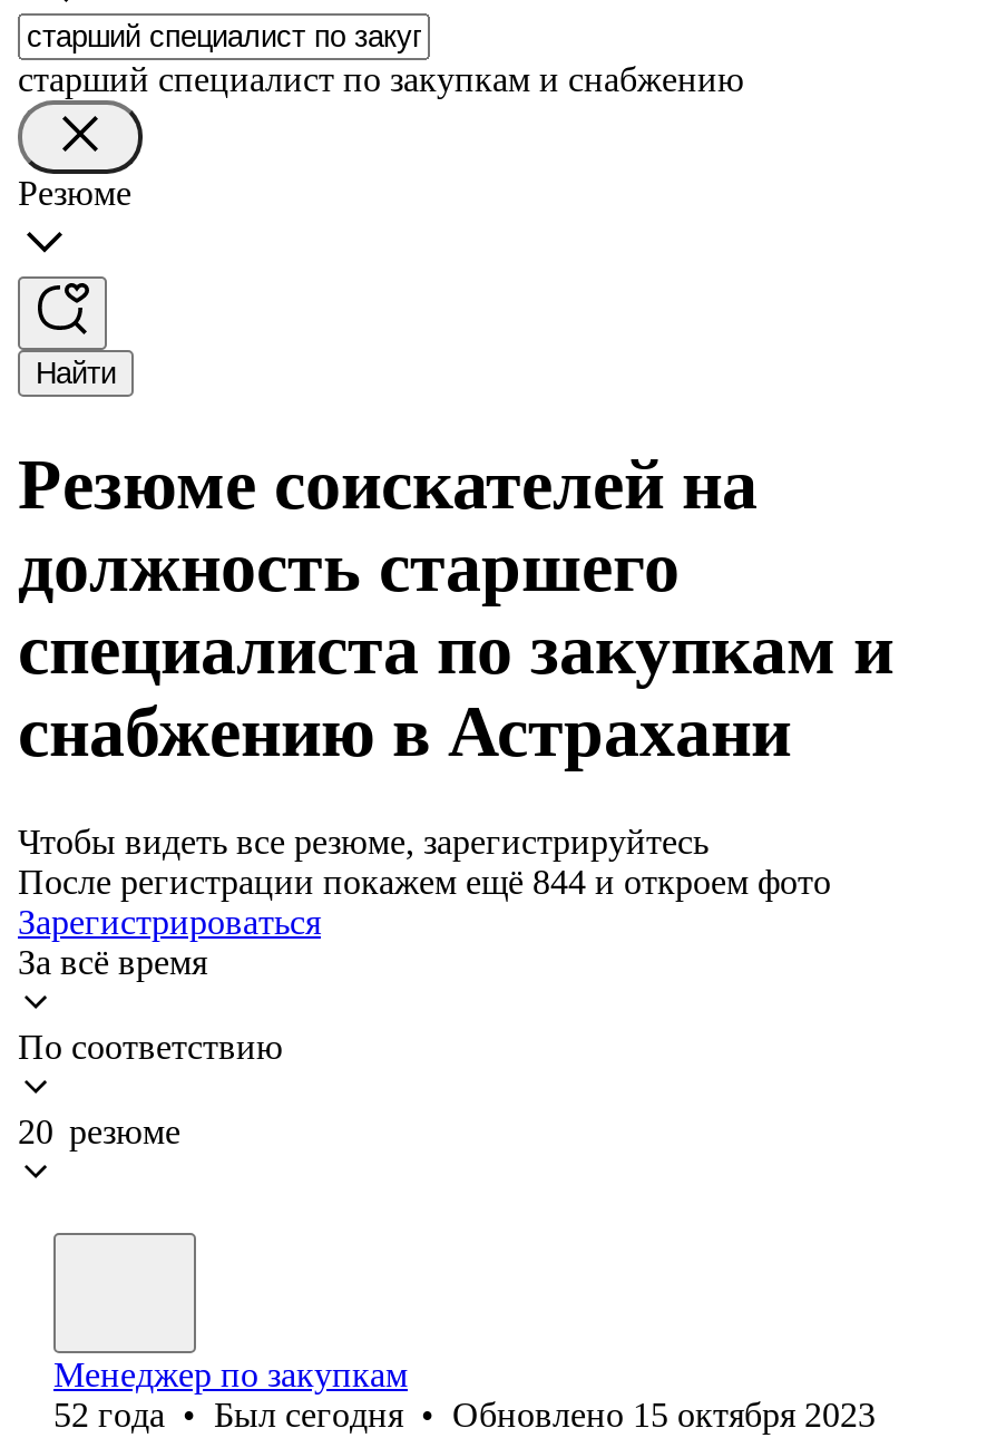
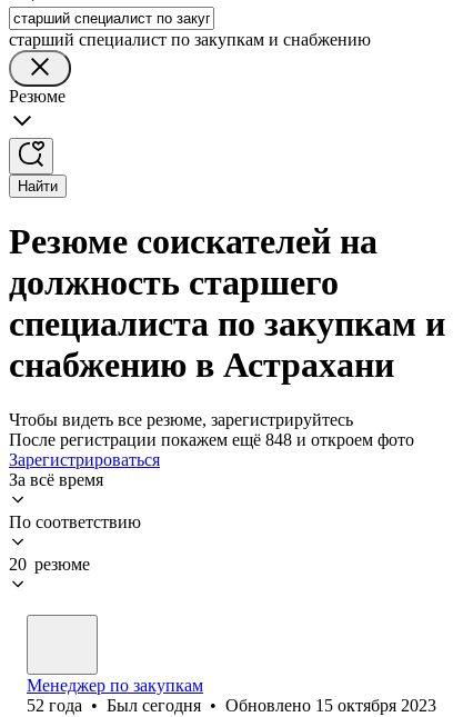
[18,863,831,900] После регистрации покажем ещё 844 и откроем фото -> [9,430,414,449] После регистрации покажем ещё 848 и откроем фото

